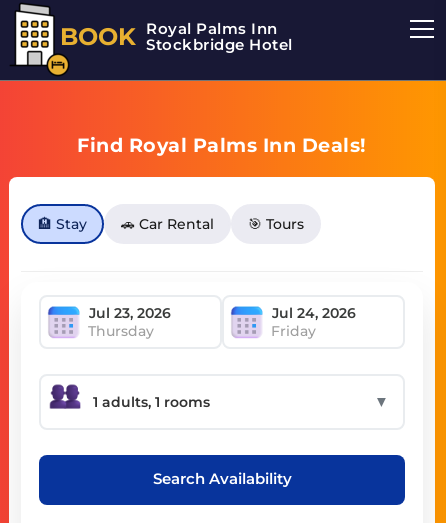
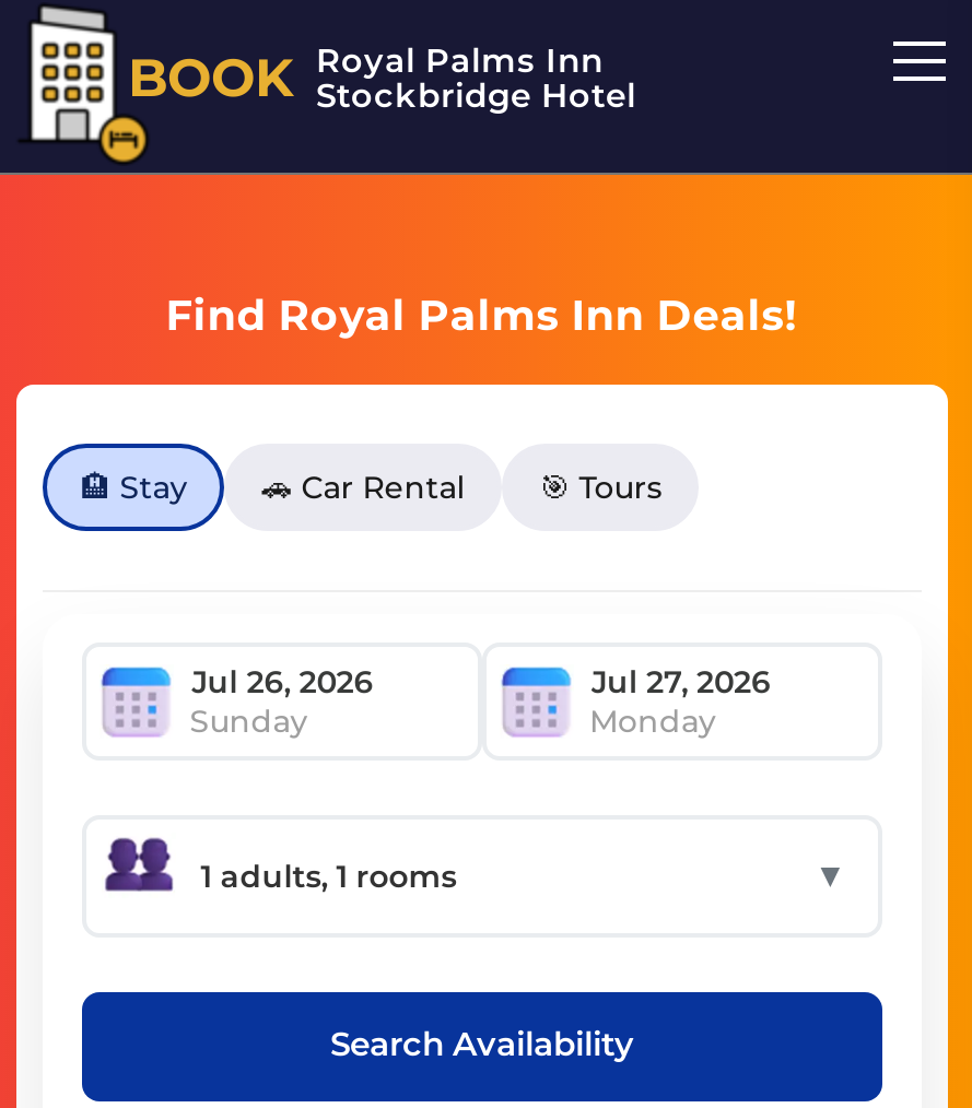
[88,321,316,339] Thursday | Friday -> [190,700,716,740] Sunday | Monday

